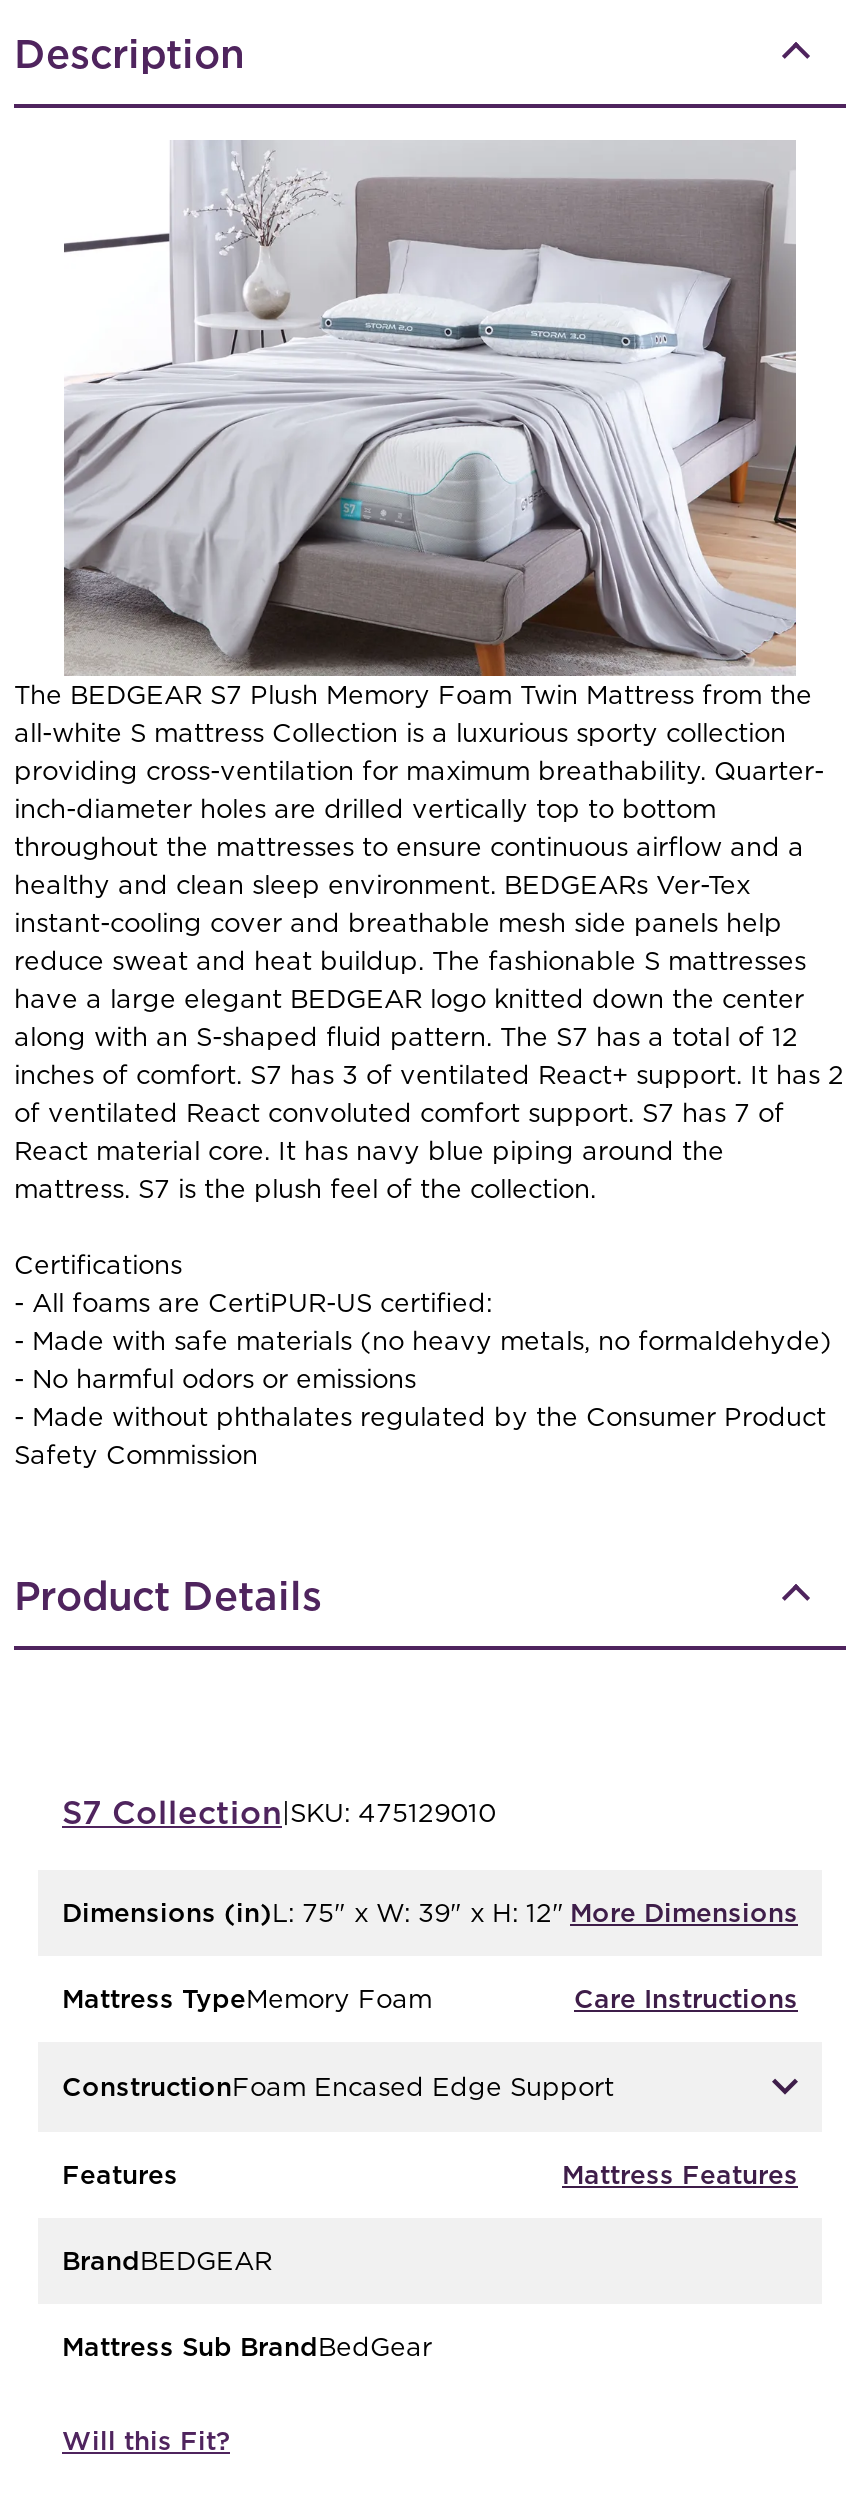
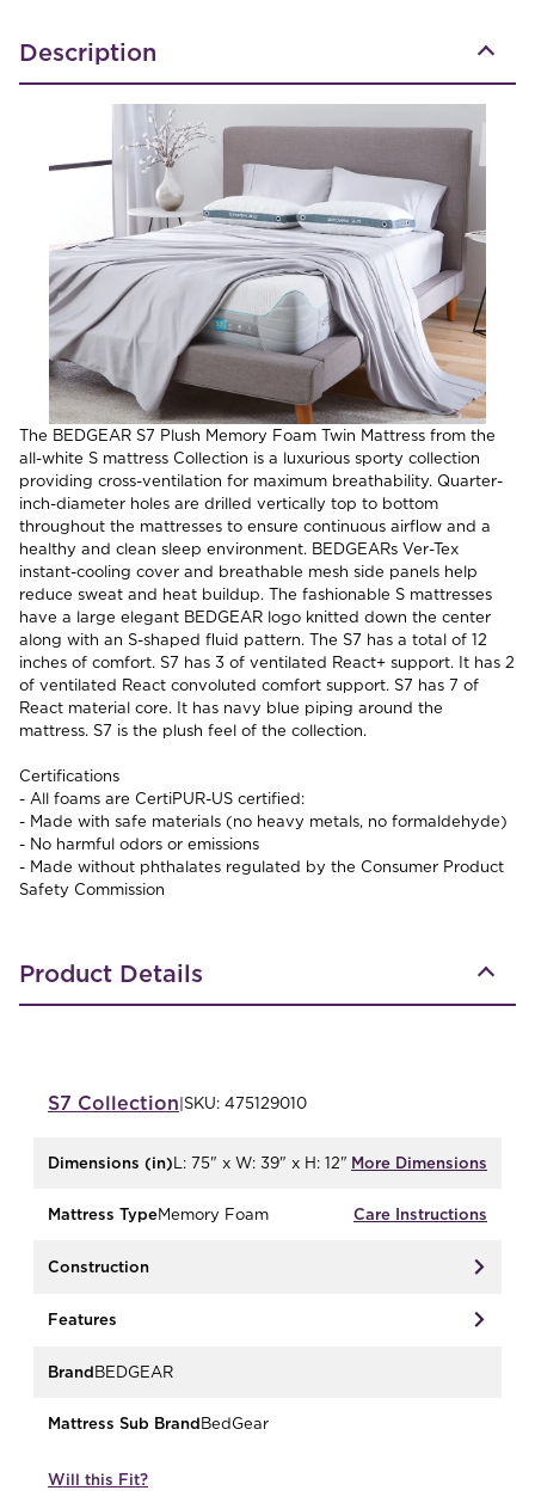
[62,2071,614,2101] ConstructionFoam Encased Edge Support -> [48,1258,149,1276] Construction
[562,2159,798,2189] Mattress Features -> none

